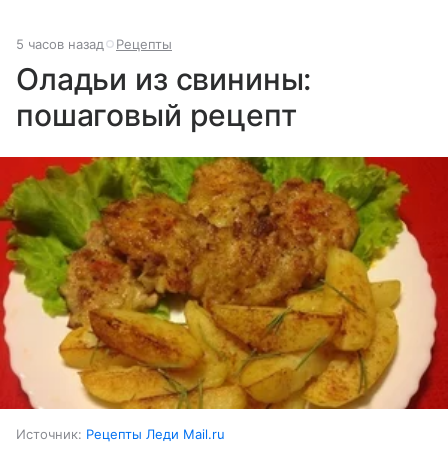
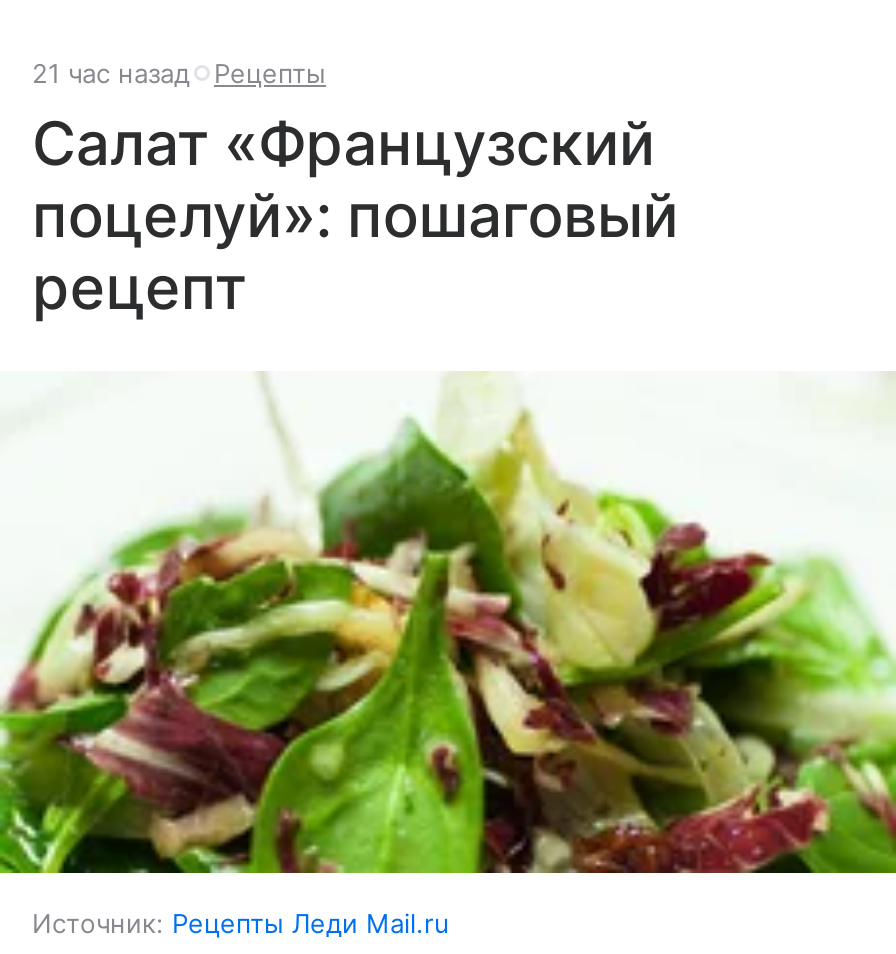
[16,36,172,52] 5 часов назад Рецепты -> [32,56,326,88] 21 час назад Рецепты
[16,61,311,133] Оладьи из свинины: | пошаговый рецепт -> [32,106,678,322] Салат «Французский | поцелуй»: пошаговый | рецепт
[3,156,445,410] [image] -> [6,369,890,875] [image]

